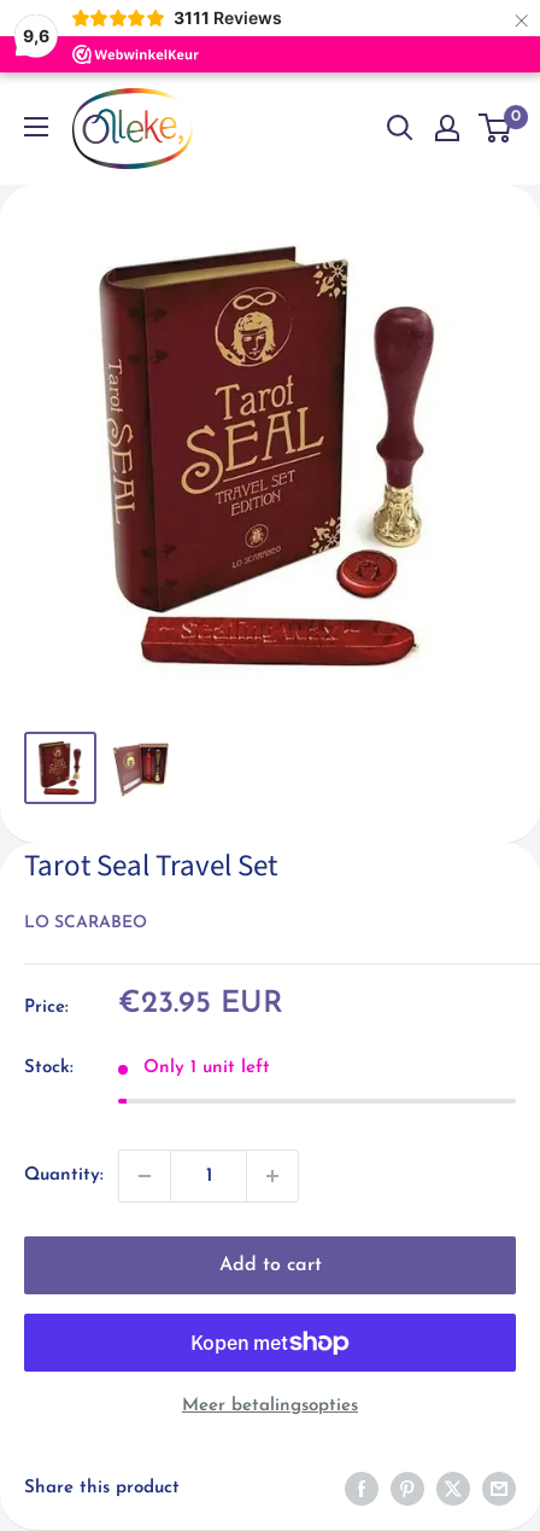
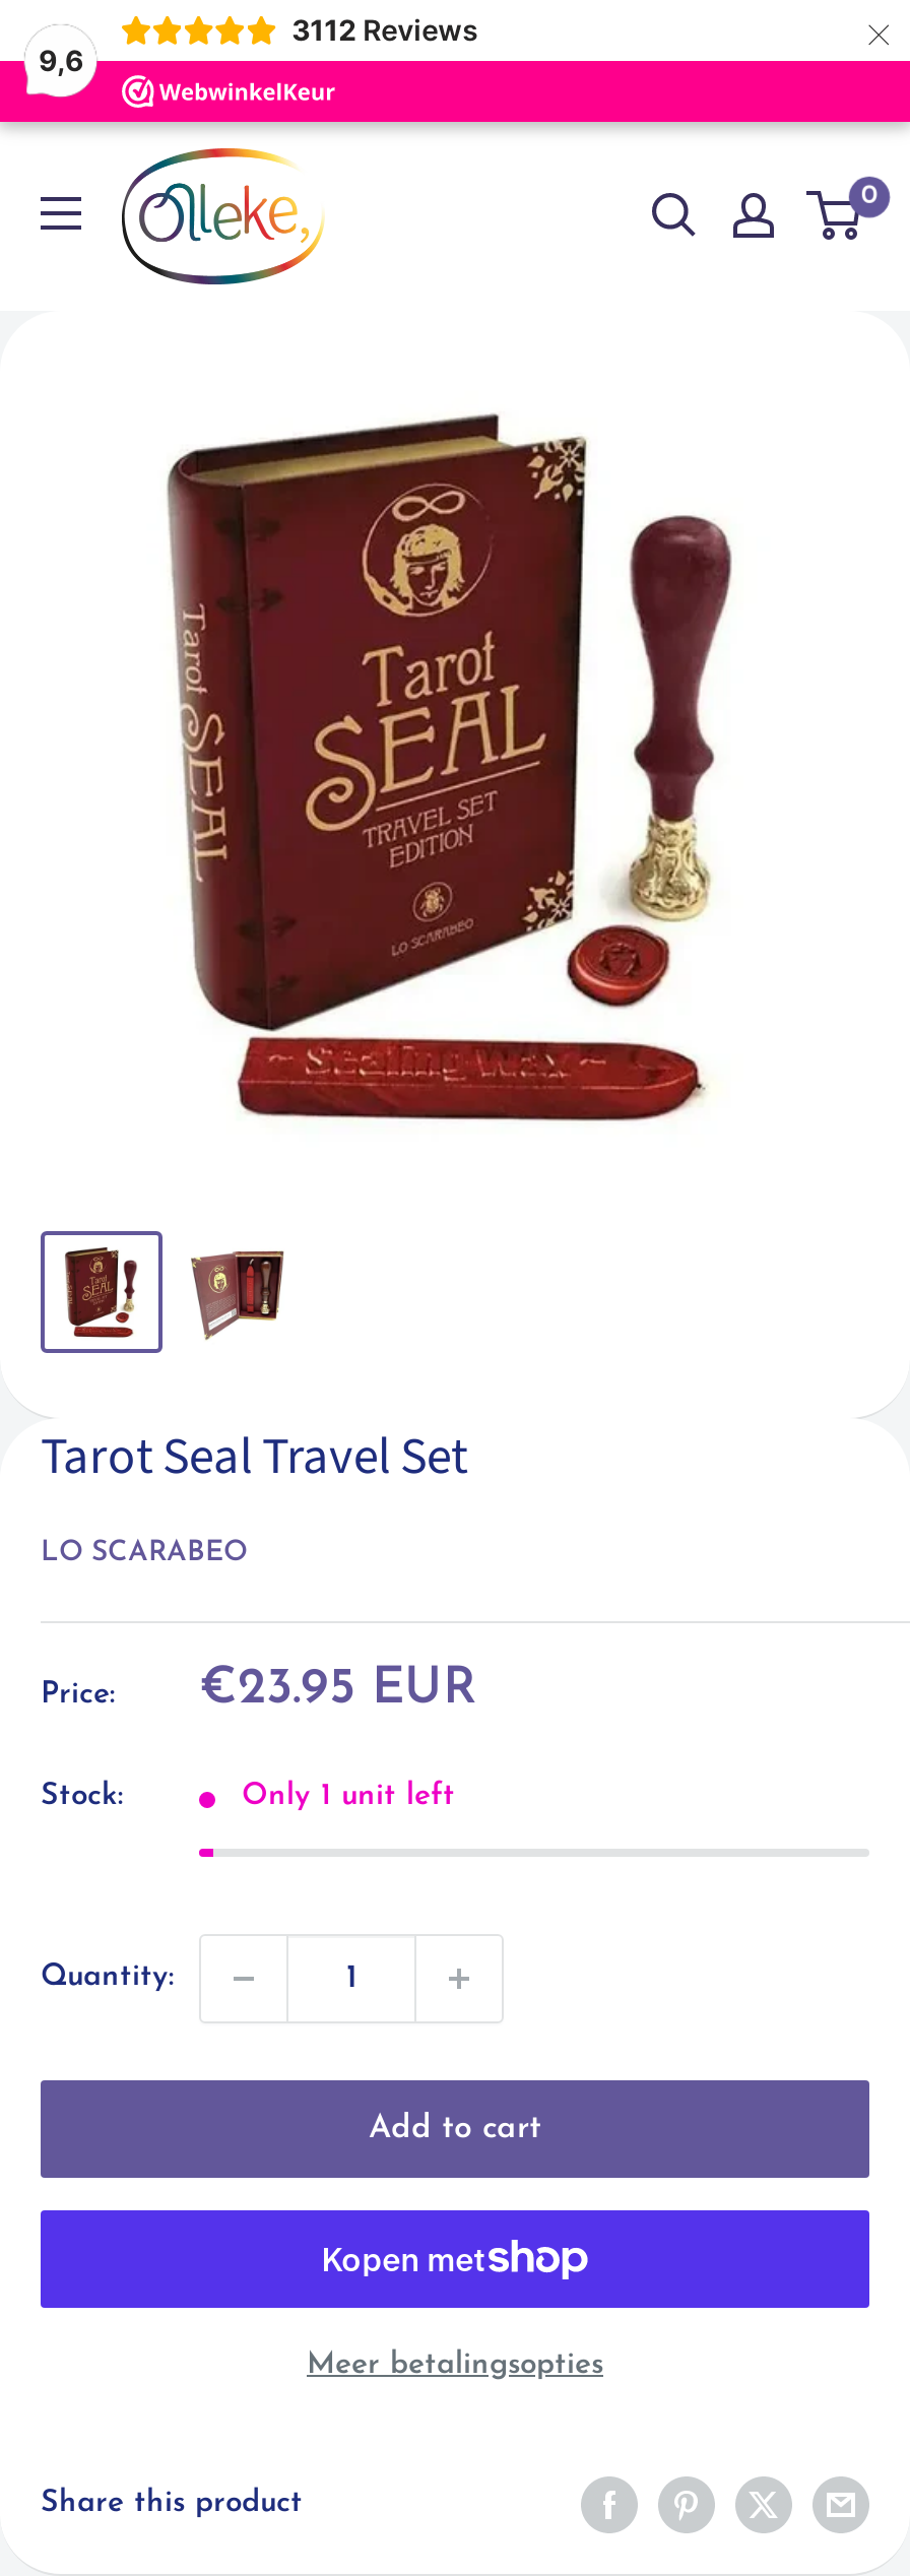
[173,7,282,28] 3111 Reviews -> [292,12,479,47] 3112 Reviews

